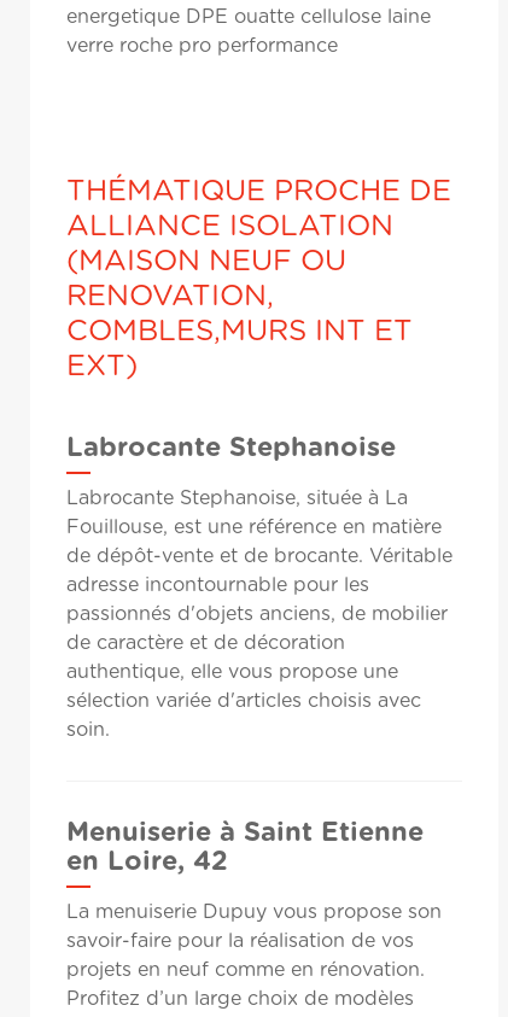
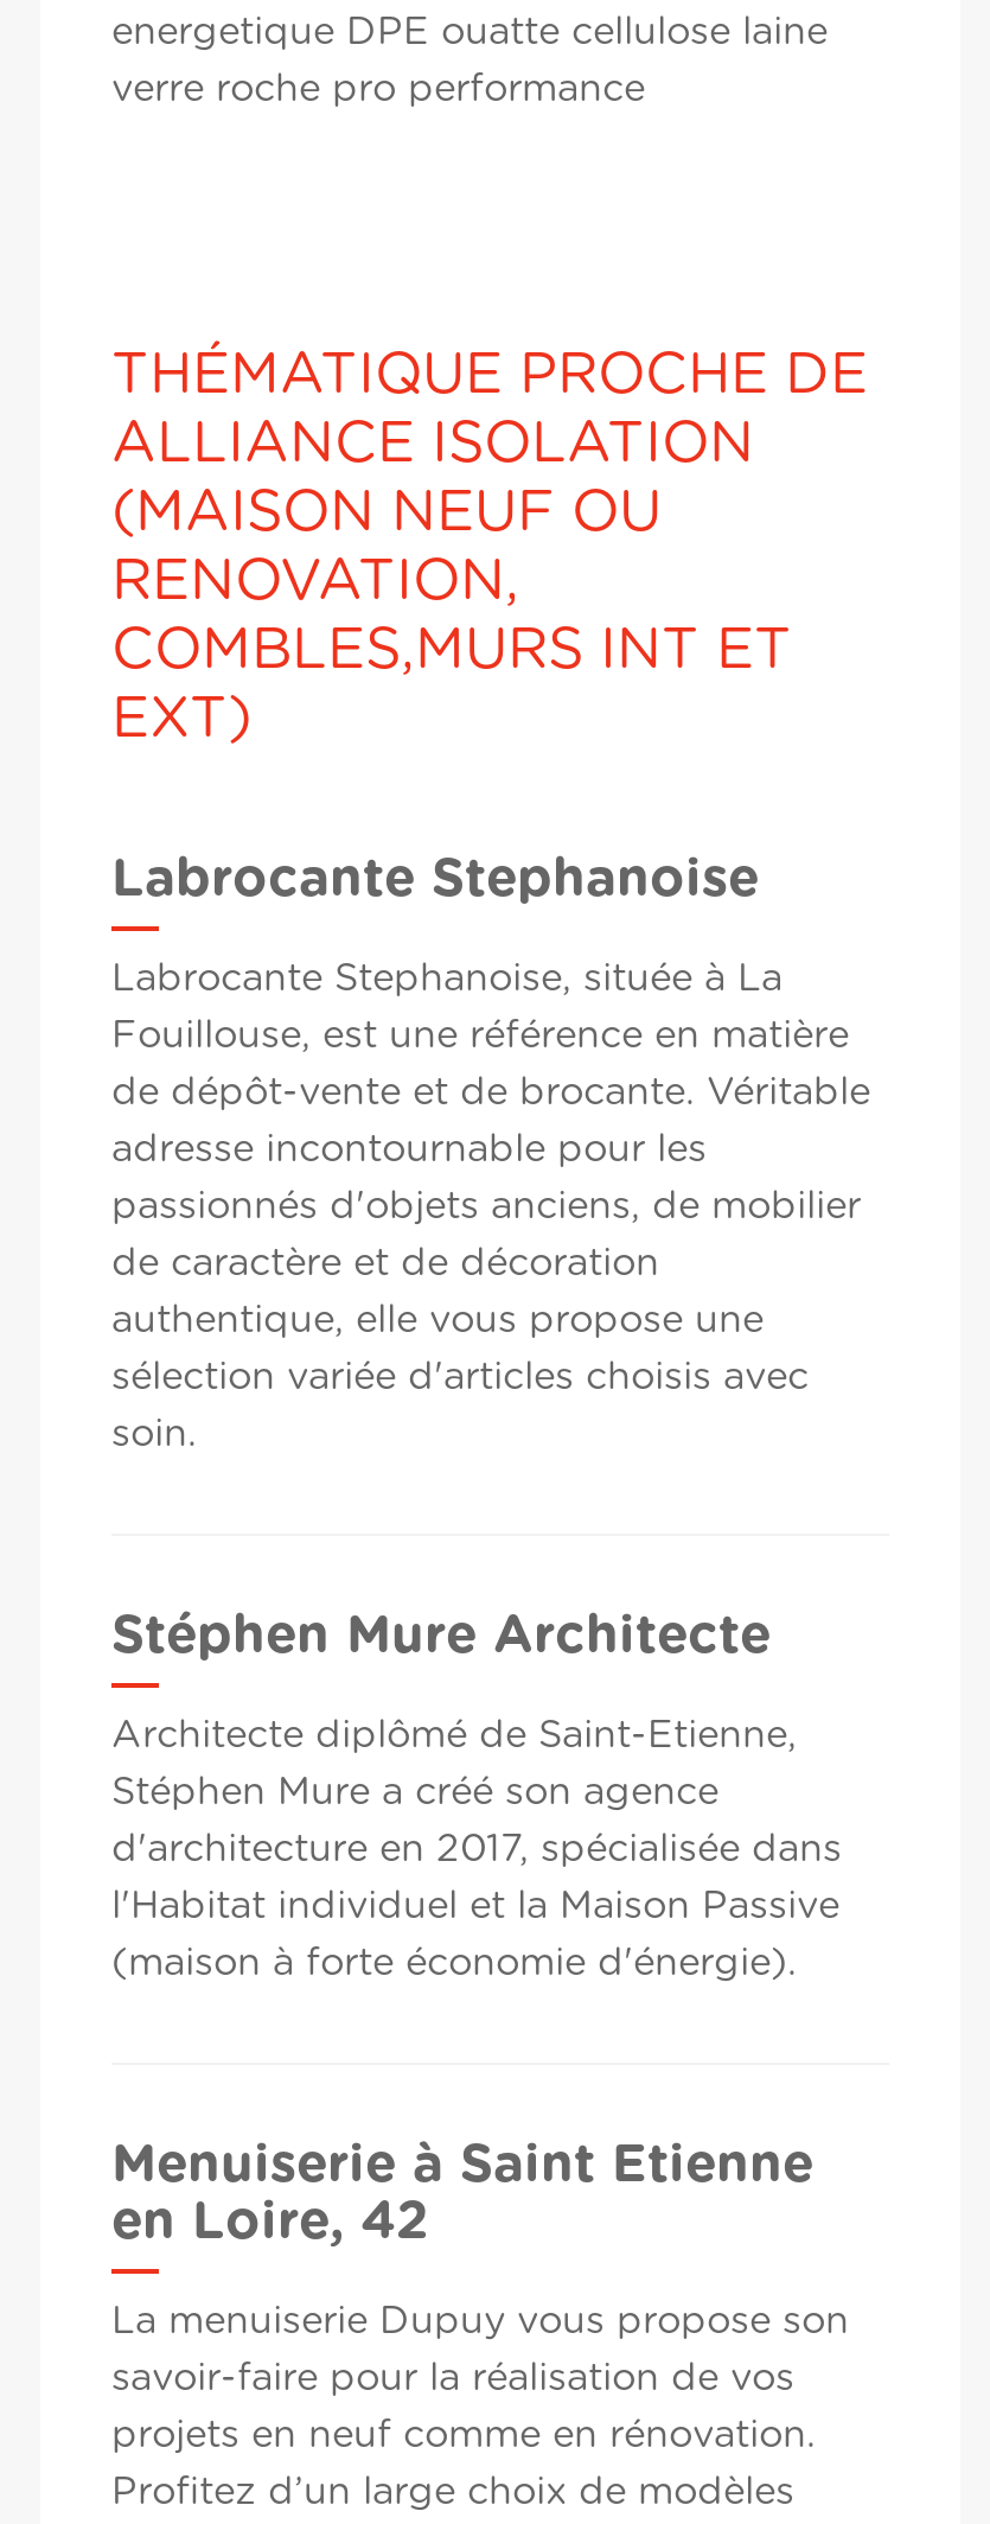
none -> [111,1611,842,1983] Stéphen Mure Architecte | Architecte diplômé de Saint-Etienne, | Stéphen Mure a créé son agence | d'architecture en 2017, spécialisée dans | l'Habitat individuel et la Maison Passive | (maison à forte économie d'énergie).

